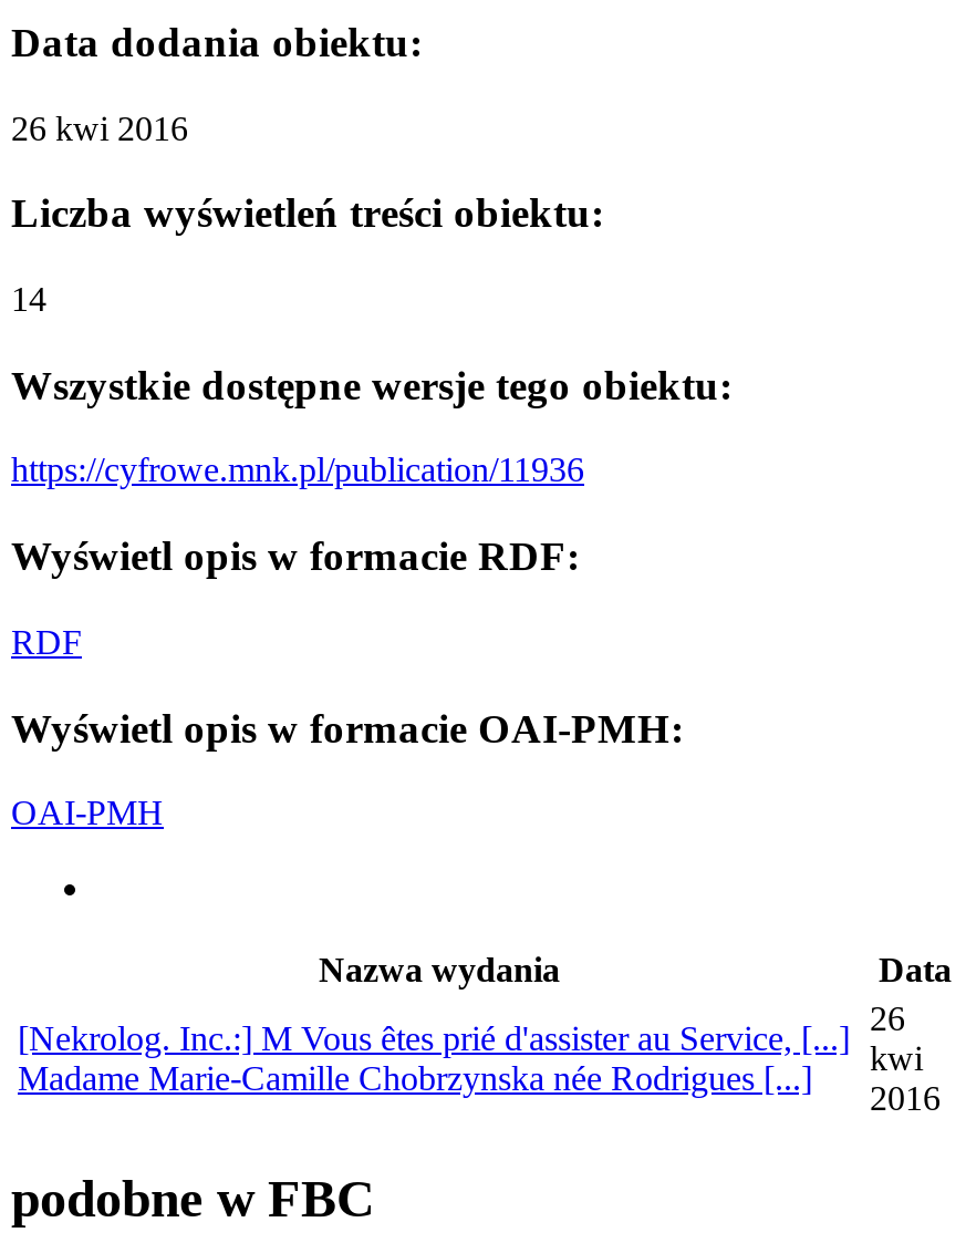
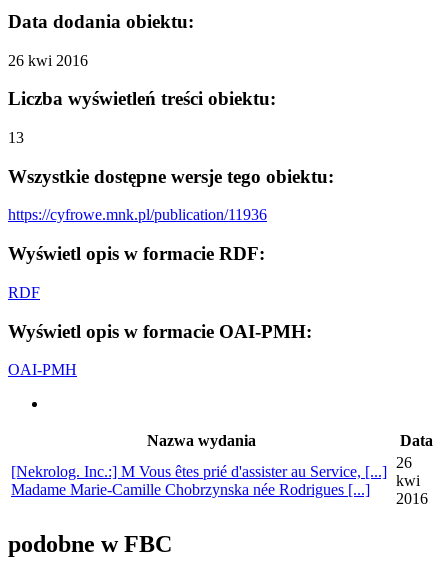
[11,280,46,318] 14 -> [8,129,24,146] 13

